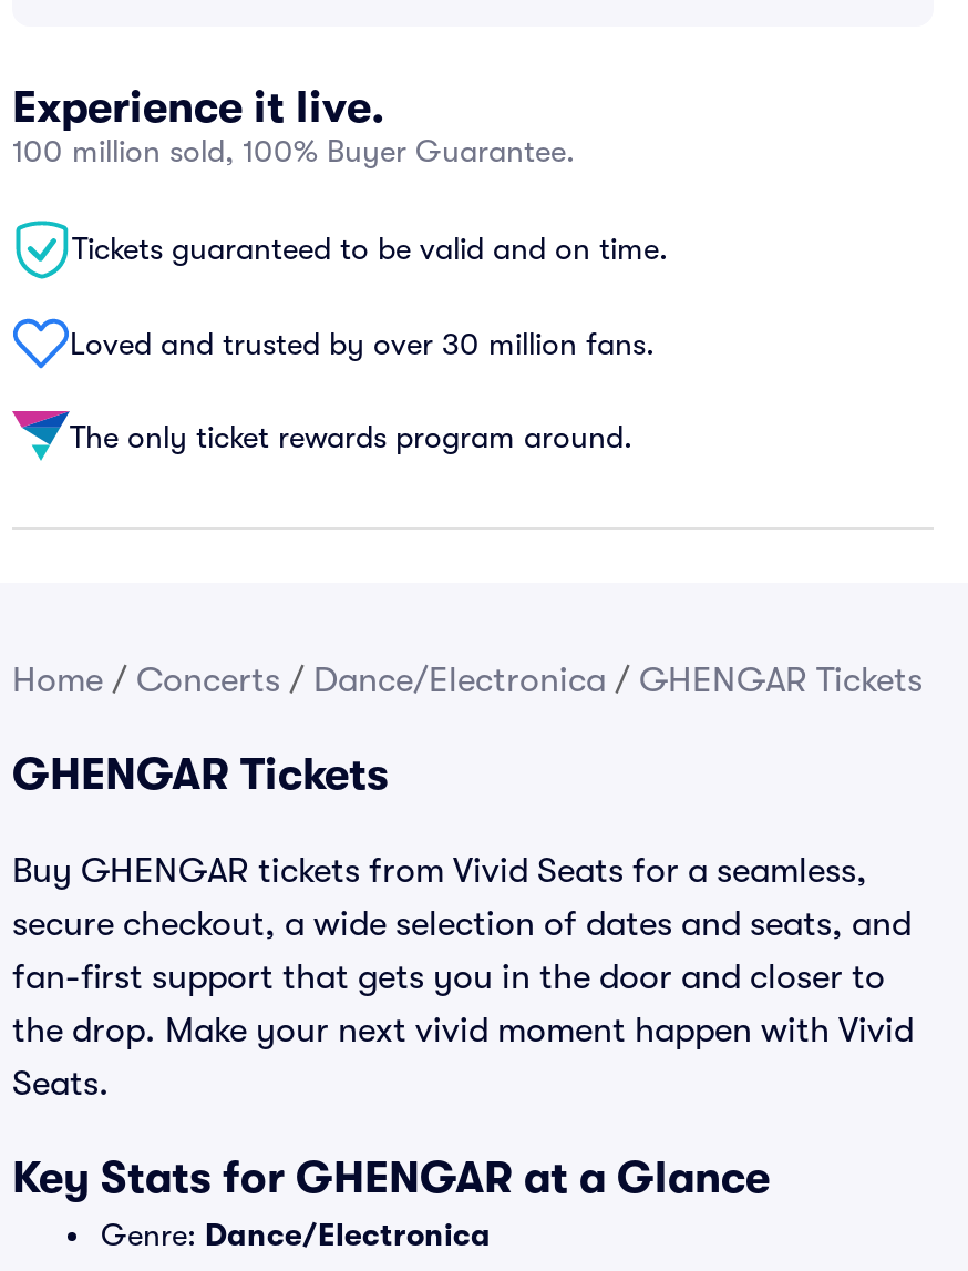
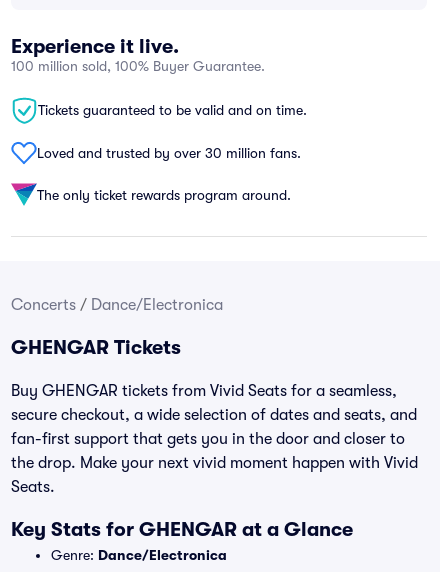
[12,660,923,700] Home / Concerts / Dance/Electronica / GHENGAR Tickets -> [11,296,223,314] Concerts / Dance/Electronica

